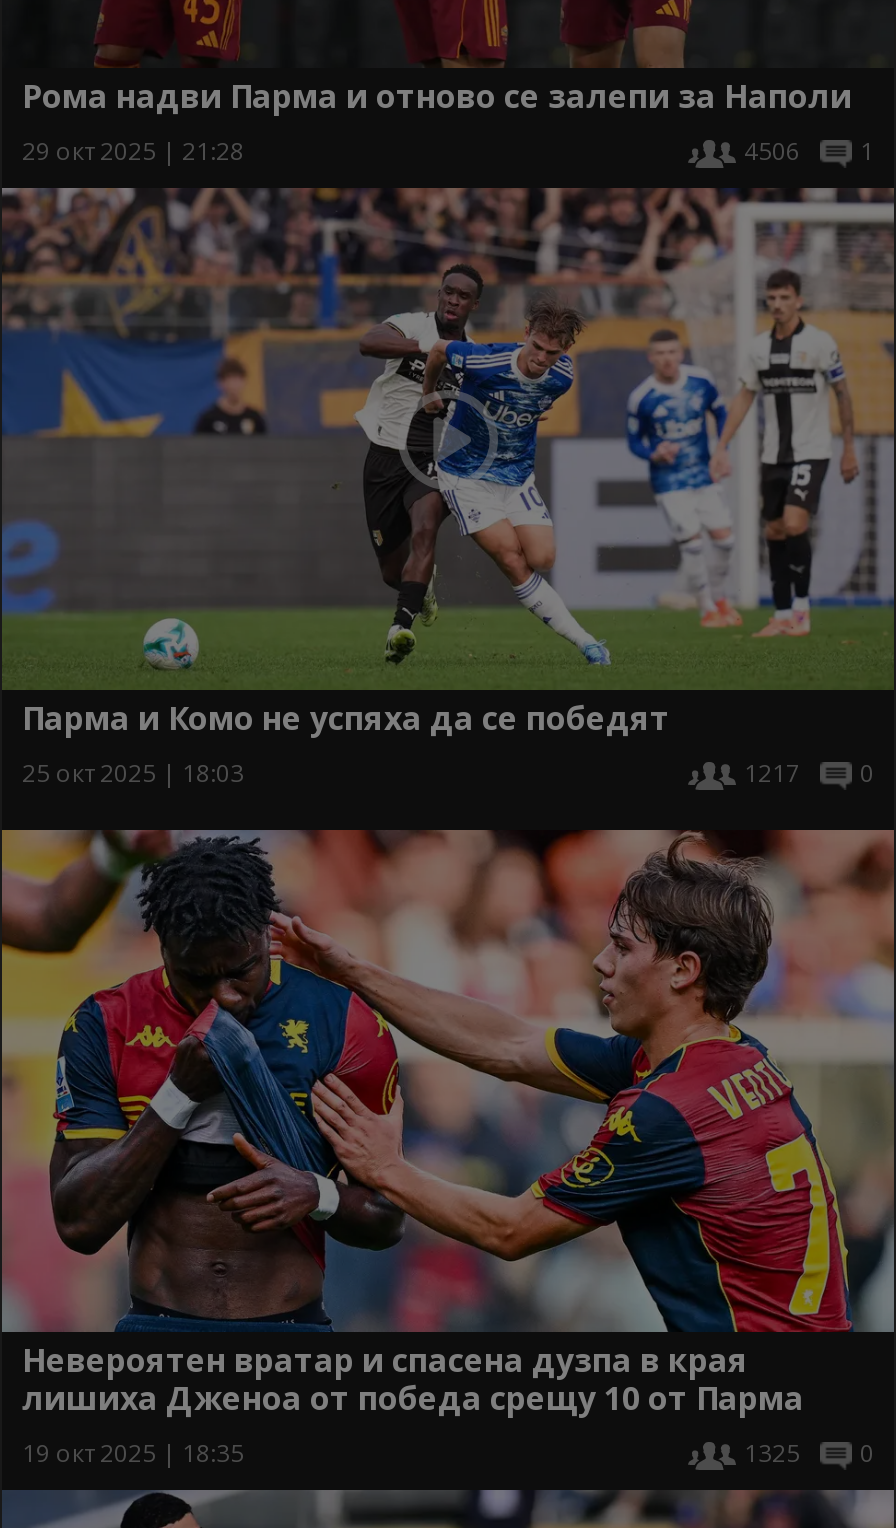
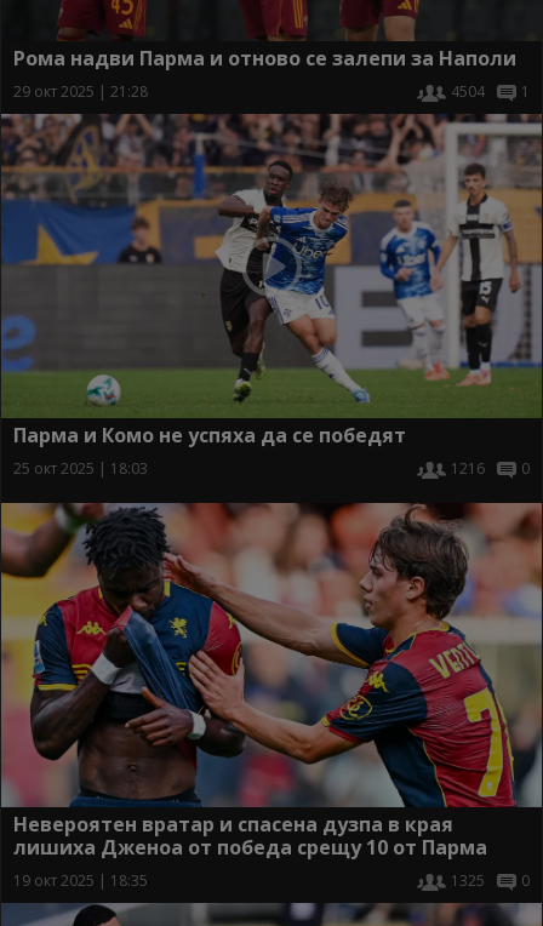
[744,134,874,168] 4506 1 -> [451,81,530,102] 4504 1
[744,756,874,790] 1217 0 -> [451,458,530,479] 1216 0

